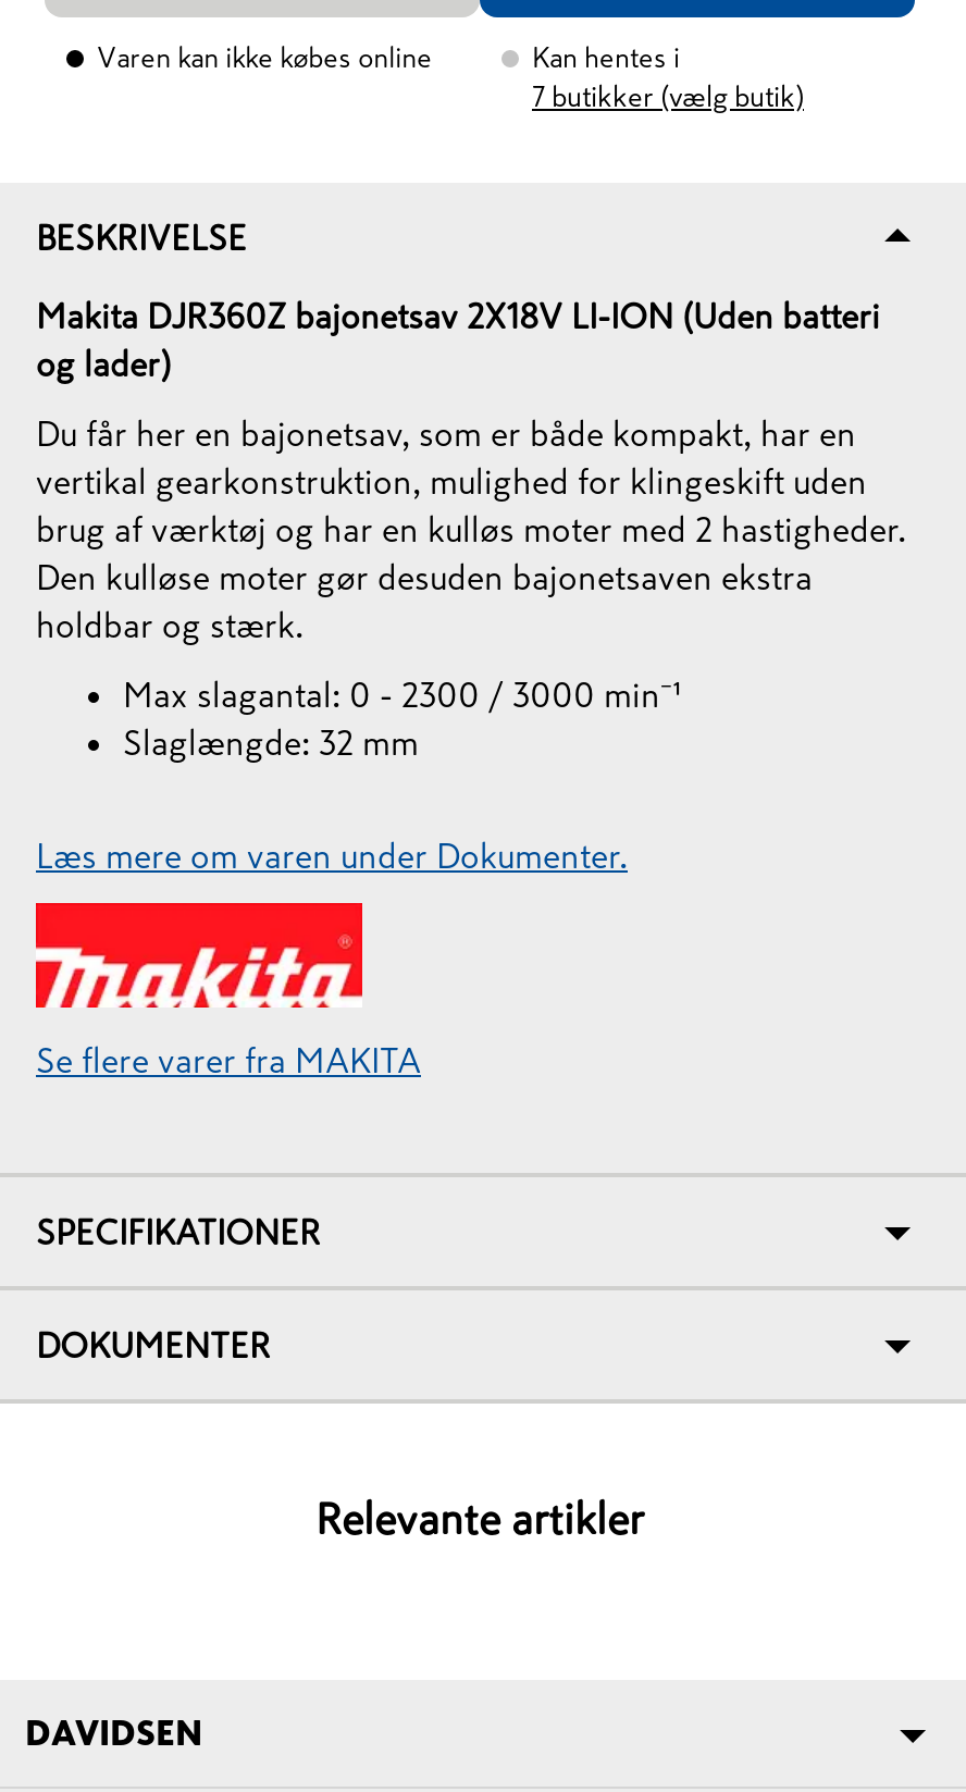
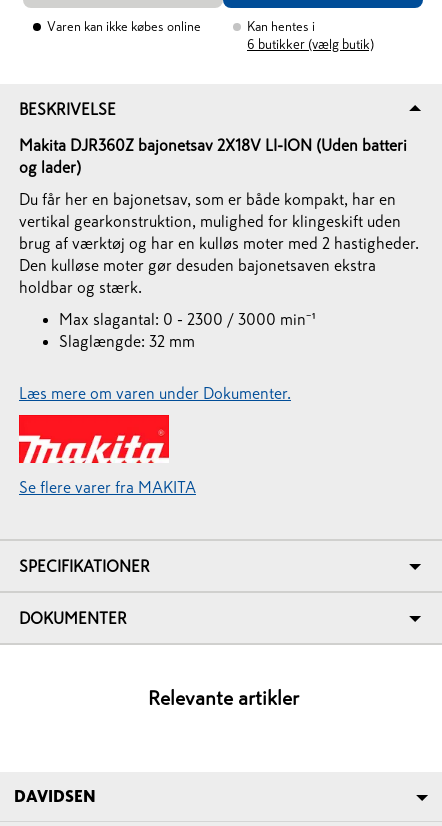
[532,83,804,111] 7 butikker (vælg butik) -> [247,38,374,51] 6 butikker (vælg butik)

